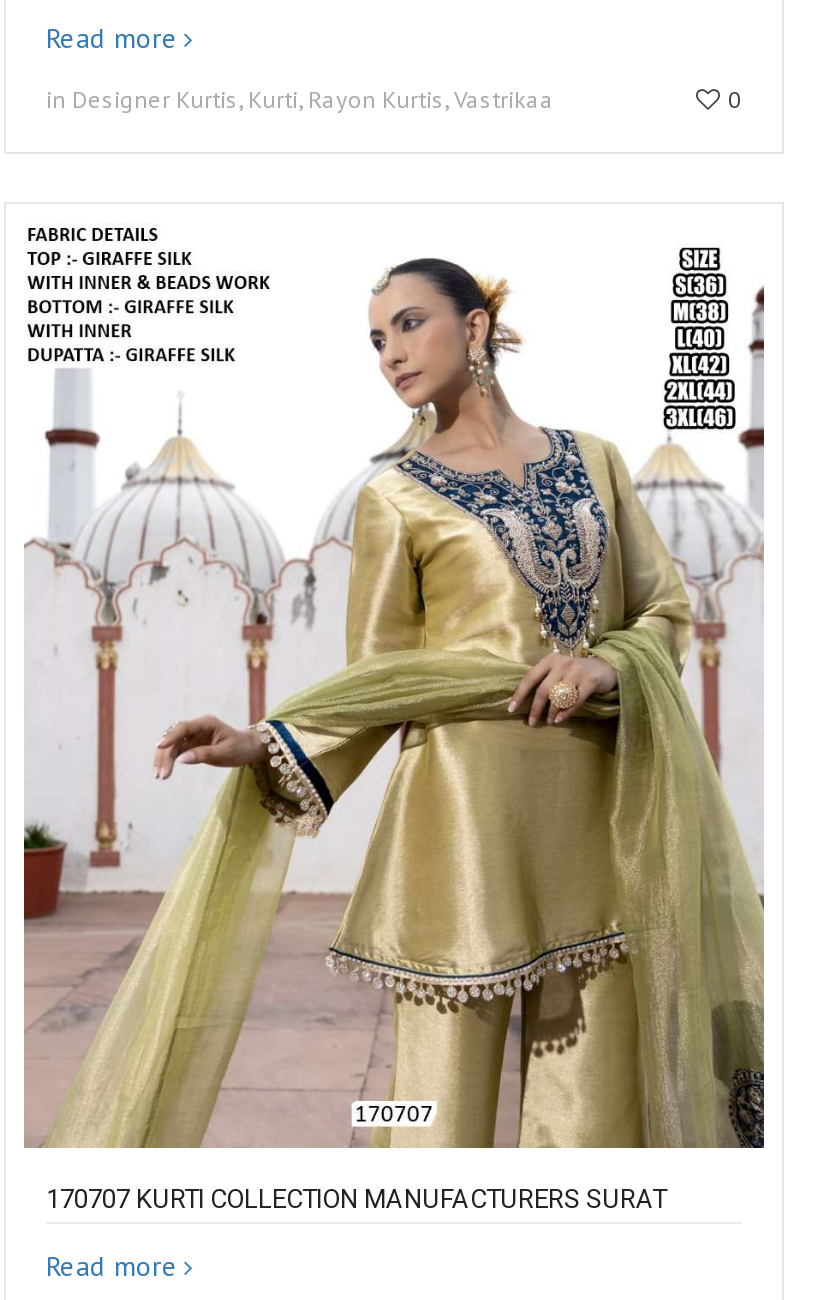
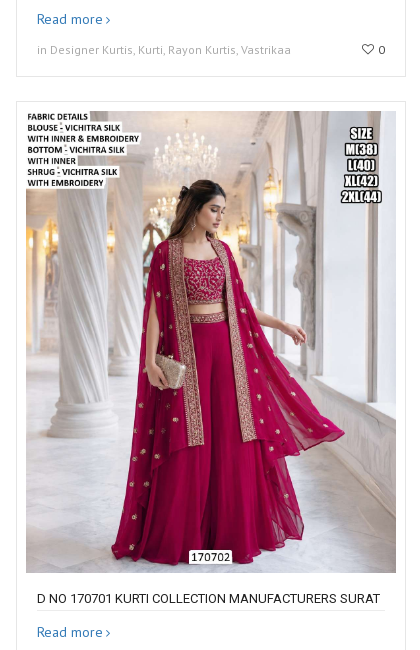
[22,222,766,1213] [image] | 170707 KURTI COLLECTION MANUFACTURERS SURAT -> [25,110,396,606] [image] | D NO 170701 KURTI COLLECTION MANUFACTURERS SURAT

